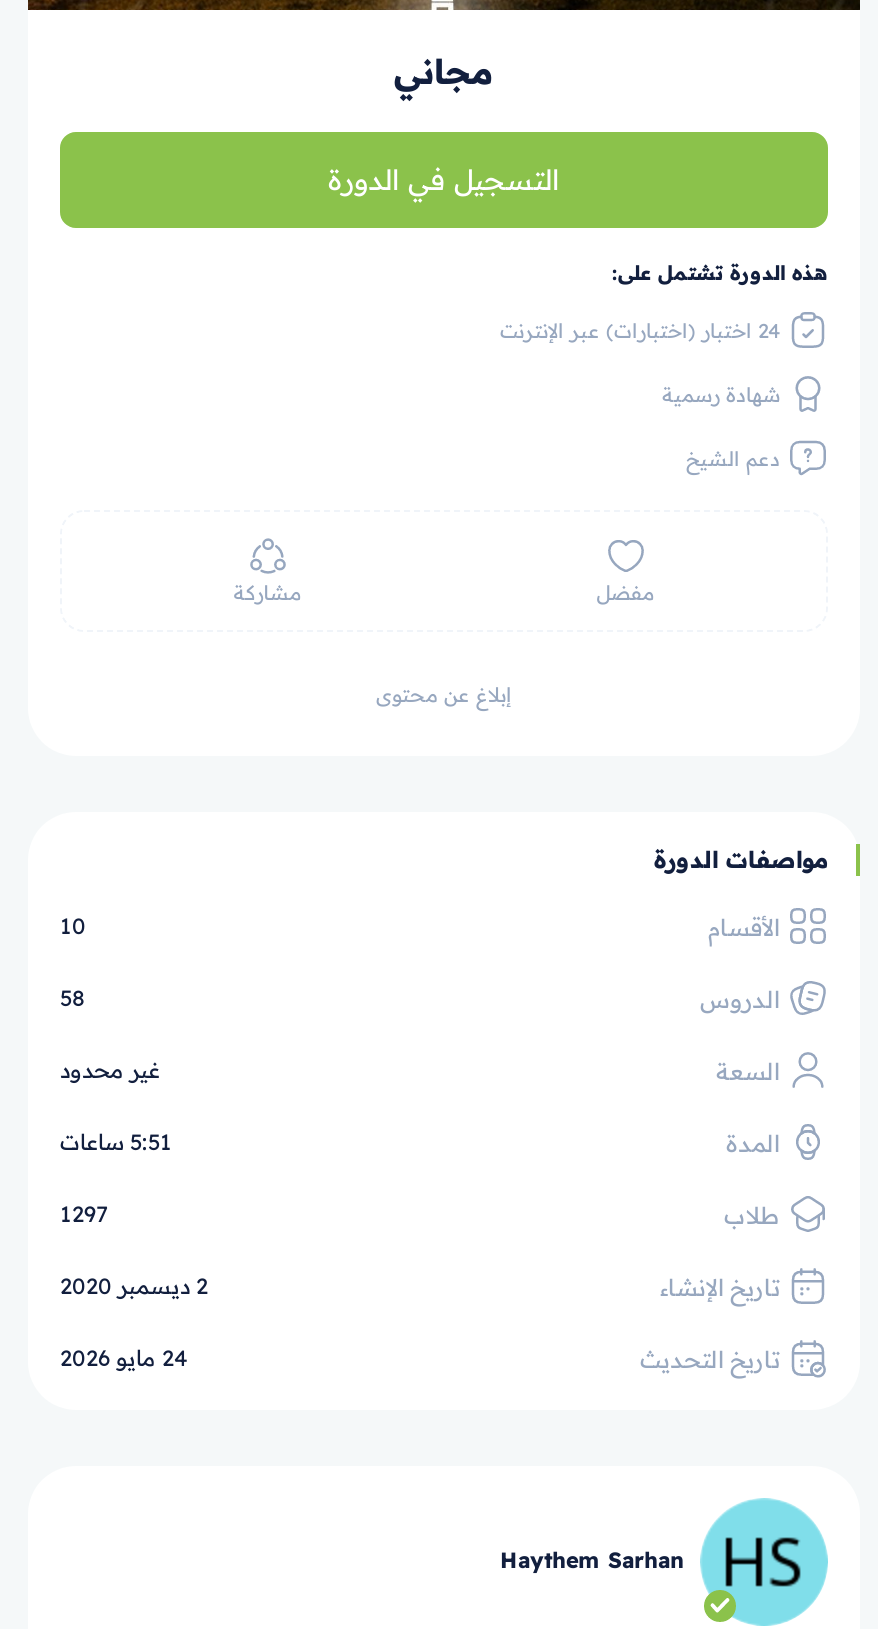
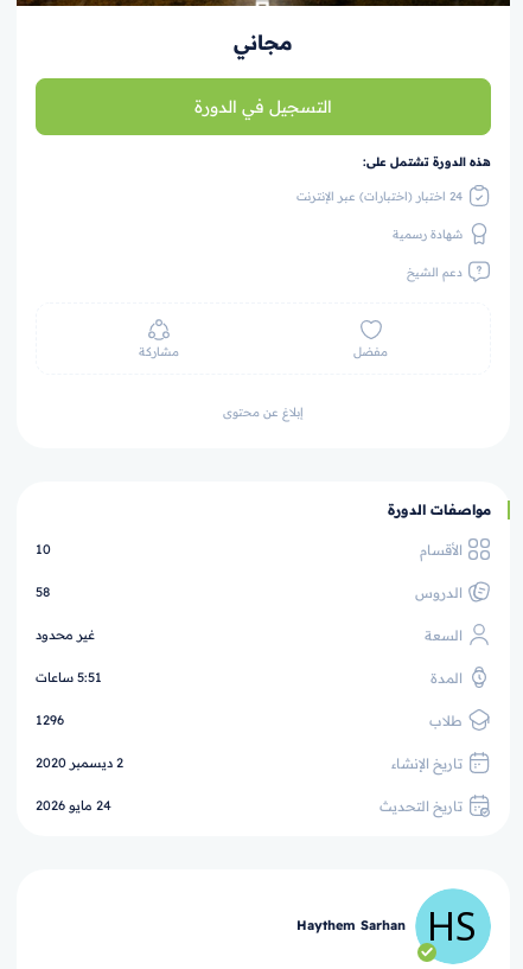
[68,1200,116,1228] 1297 -> [40,712,69,728] 1296

